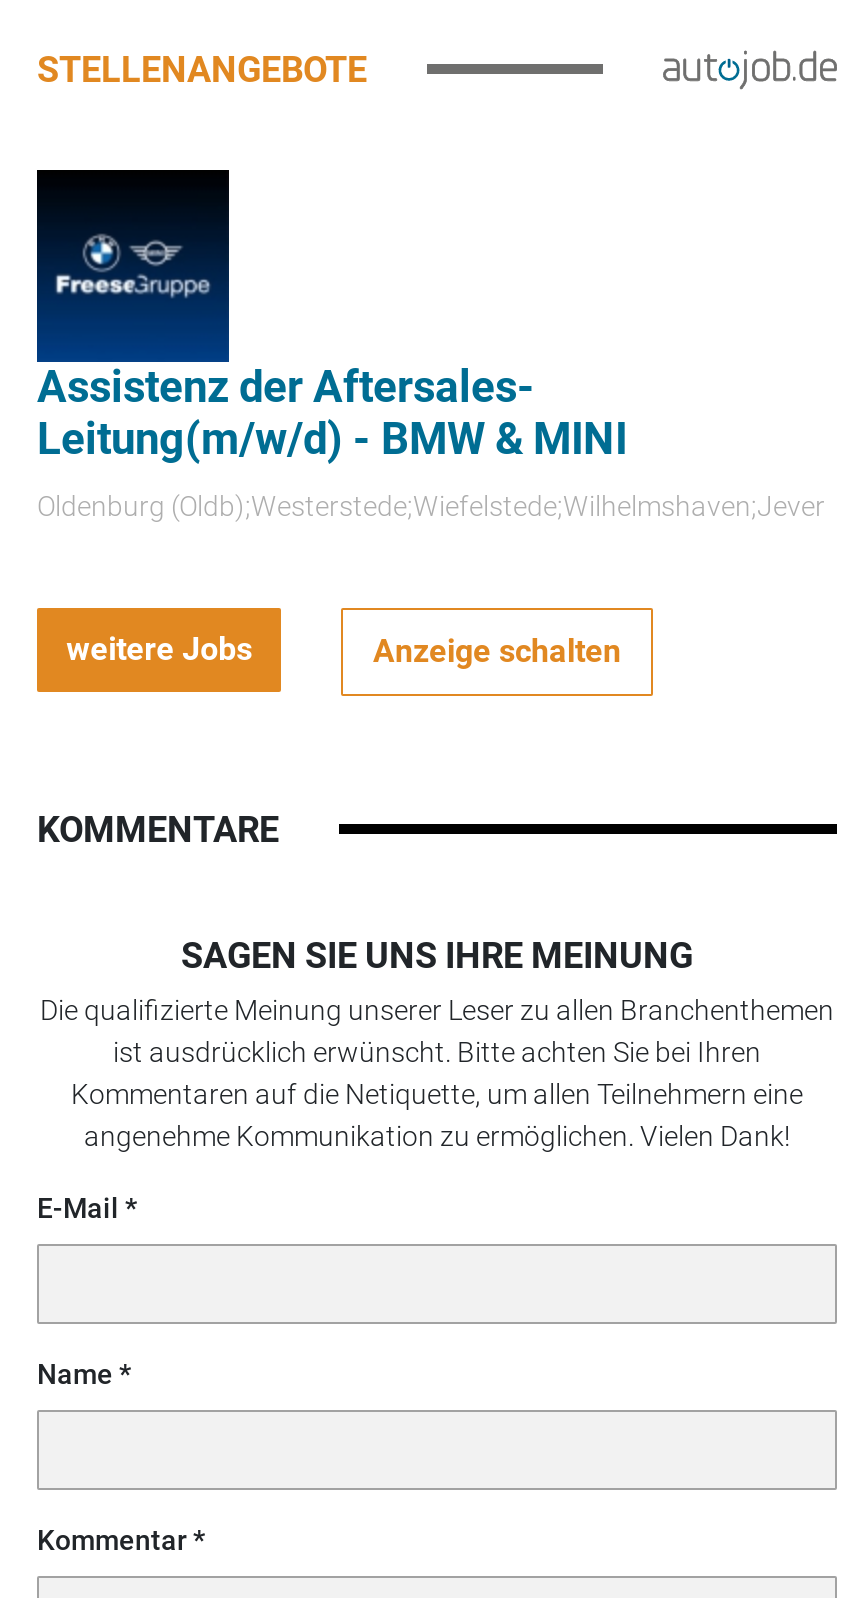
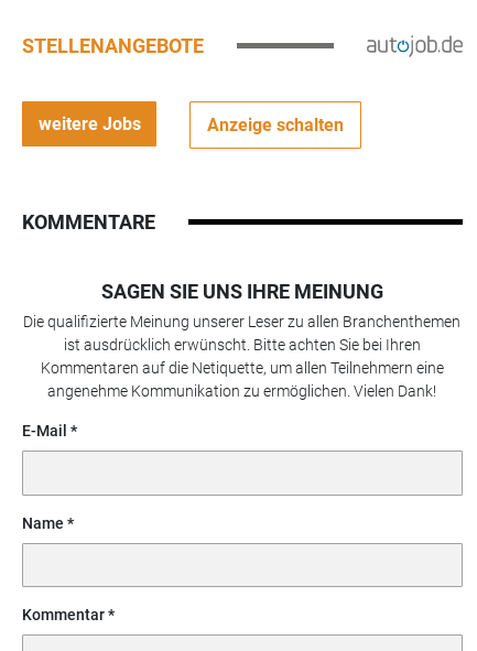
[35,168,825,523] [image] | Assistenz der Aftersales- | Leitung(m/w/d) - BMW & MINI | Oldenburg (Oldb);Westerstede;Wiefelstede;Wilhelmshaven;Jever -> none

